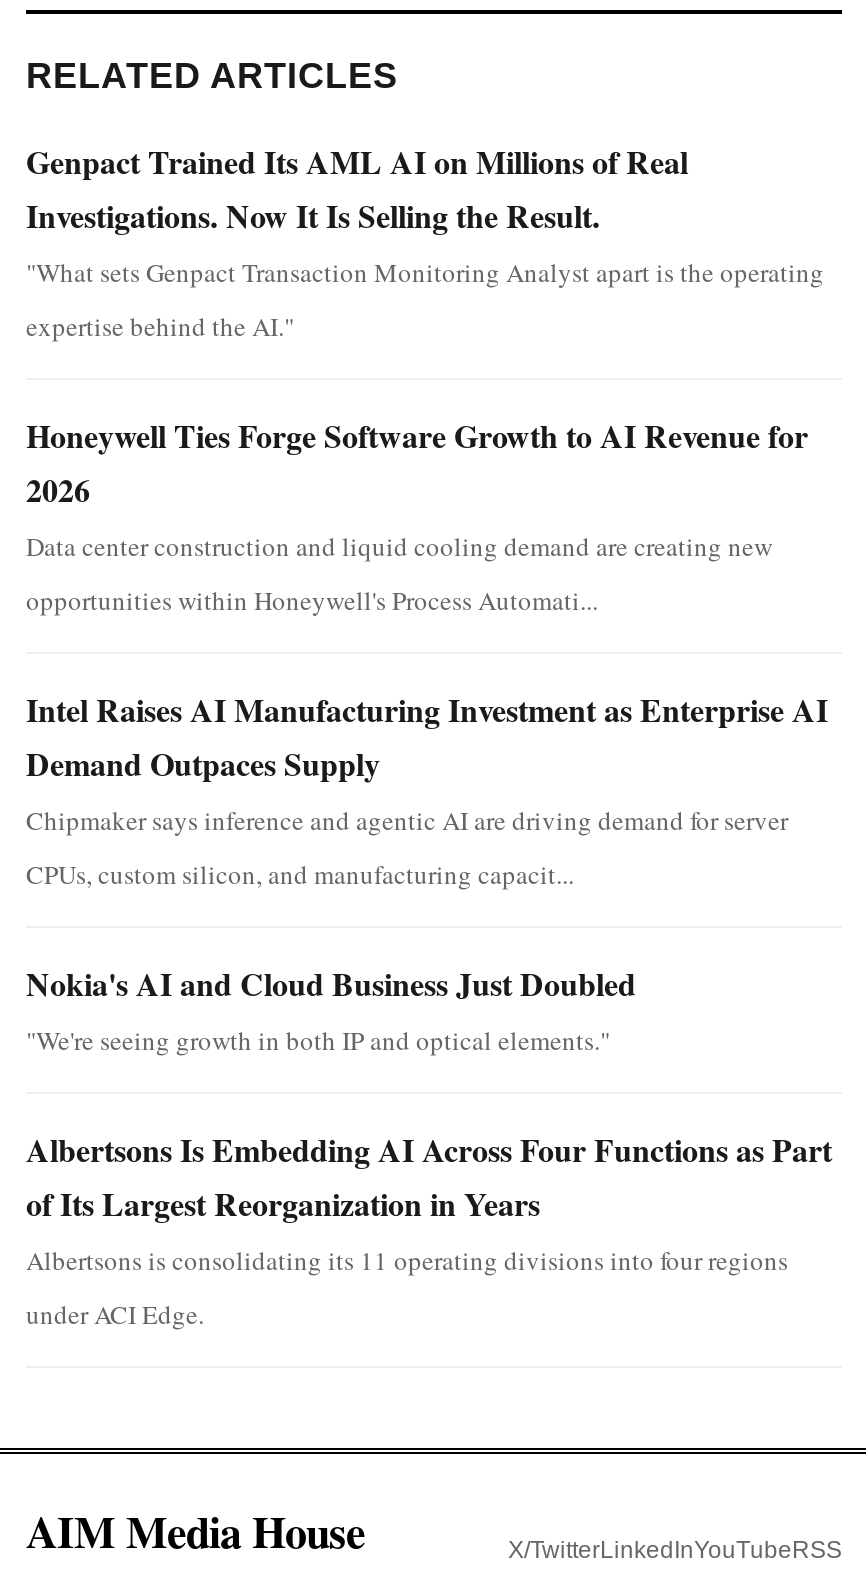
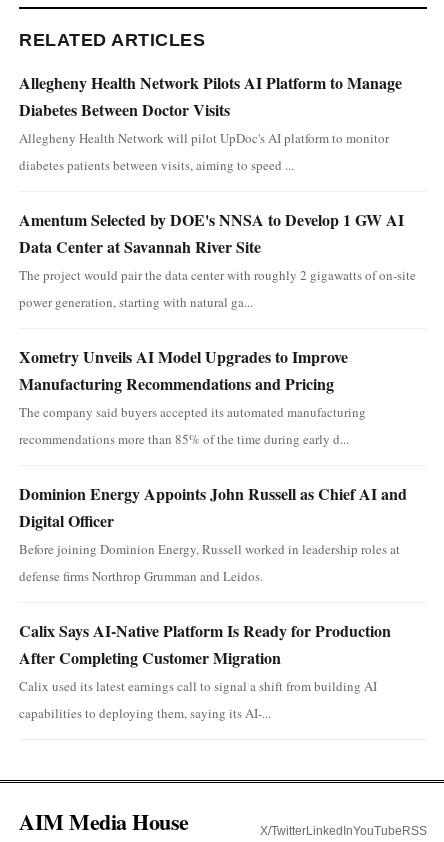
[26,137,832,1331] Genpact Trained Its AML AI on Millions of Real | Investigations. Now It Is Selling the Result. | "What sets Genpact Transaction Monitoring Analyst apart is the operating | expertise behind the AI." | Honeywell Ties Forge Software Growth to AI Revenue for | 2026 | Data center construction and liquid cooling demand are creating new | opportunities within Honeywell's Process Automati... | Intel Raises AI Manufacturing Investment as Enterprise AI | Demand Outpaces Supply | Chipmaker says inference and agentic AI are driving demand for server | CPUs, custom silicon, and manufacturing capacit... | Nokia's AI and Cloud Business Just Doubled | "We're seeing growth in both IP and optical elements." | Albertsons Is Embedding AI Across Four Functions as Part | of Its Largest Reorganization in Years | Albertsons is consolidating its 11 operating divisions into four regions | under ACI Edge. -> [19,70,416,721] Allegheny Health Network Pilots AI Platform to Manage | Diabetes Between Doctor Visits | Allegheny Health Network will pilot UpDoc's AI platform to monitor | diabetes patients between visits, aiming to speed ... | Amentum Selected by DOE's NNSA to Develop 1 GW AI | Data Center at Savannah River Site | The project would pair the data center with roughly 2 gigawatts of on-site | power generation, starting with natural ga... | Xometry Unveils AI Model Upgrades to Improve | Manufacturing Recommendations and Pricing | The company said buyers accepted its automated manufacturing | recommendations more than 85% of the time during early d... | Dominion Energy Appoints John Russell as Chief AI and | Digital Officer | Before joining Dominion Energy, Russell worked in leadership roles at | defense firms Northrop Grumman and Leidos. | Calix Says AI-Native Platform Is Ready for Production | After Completing Customer Migration | Calix used its latest earnings call to signal a shift from building AI | capabilities to deploying them, saying its AI-...

